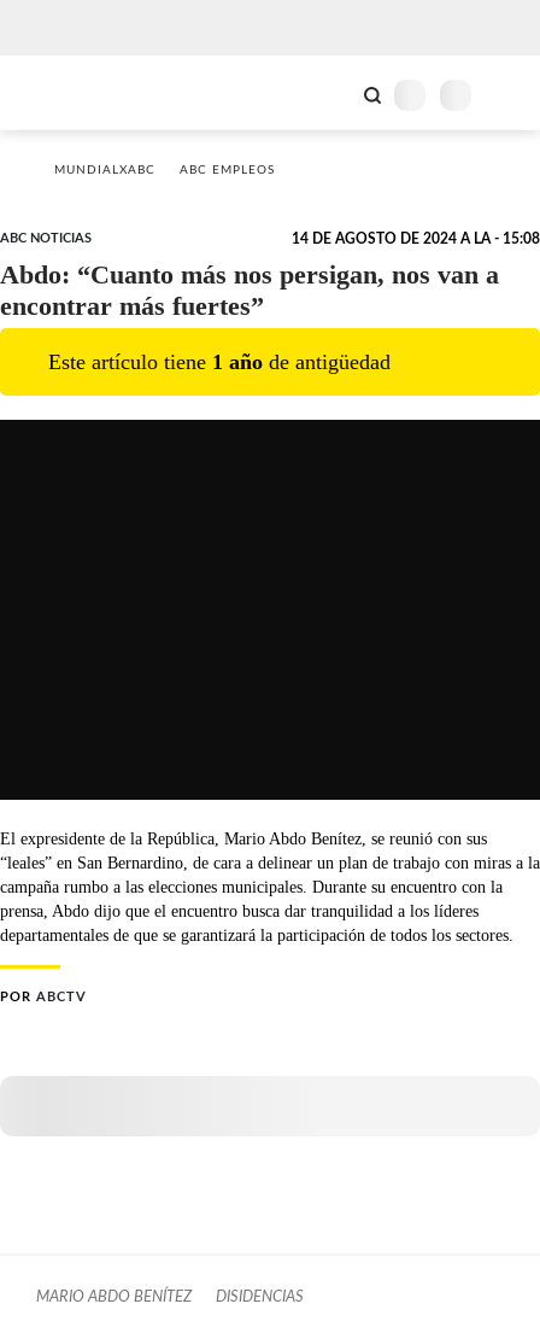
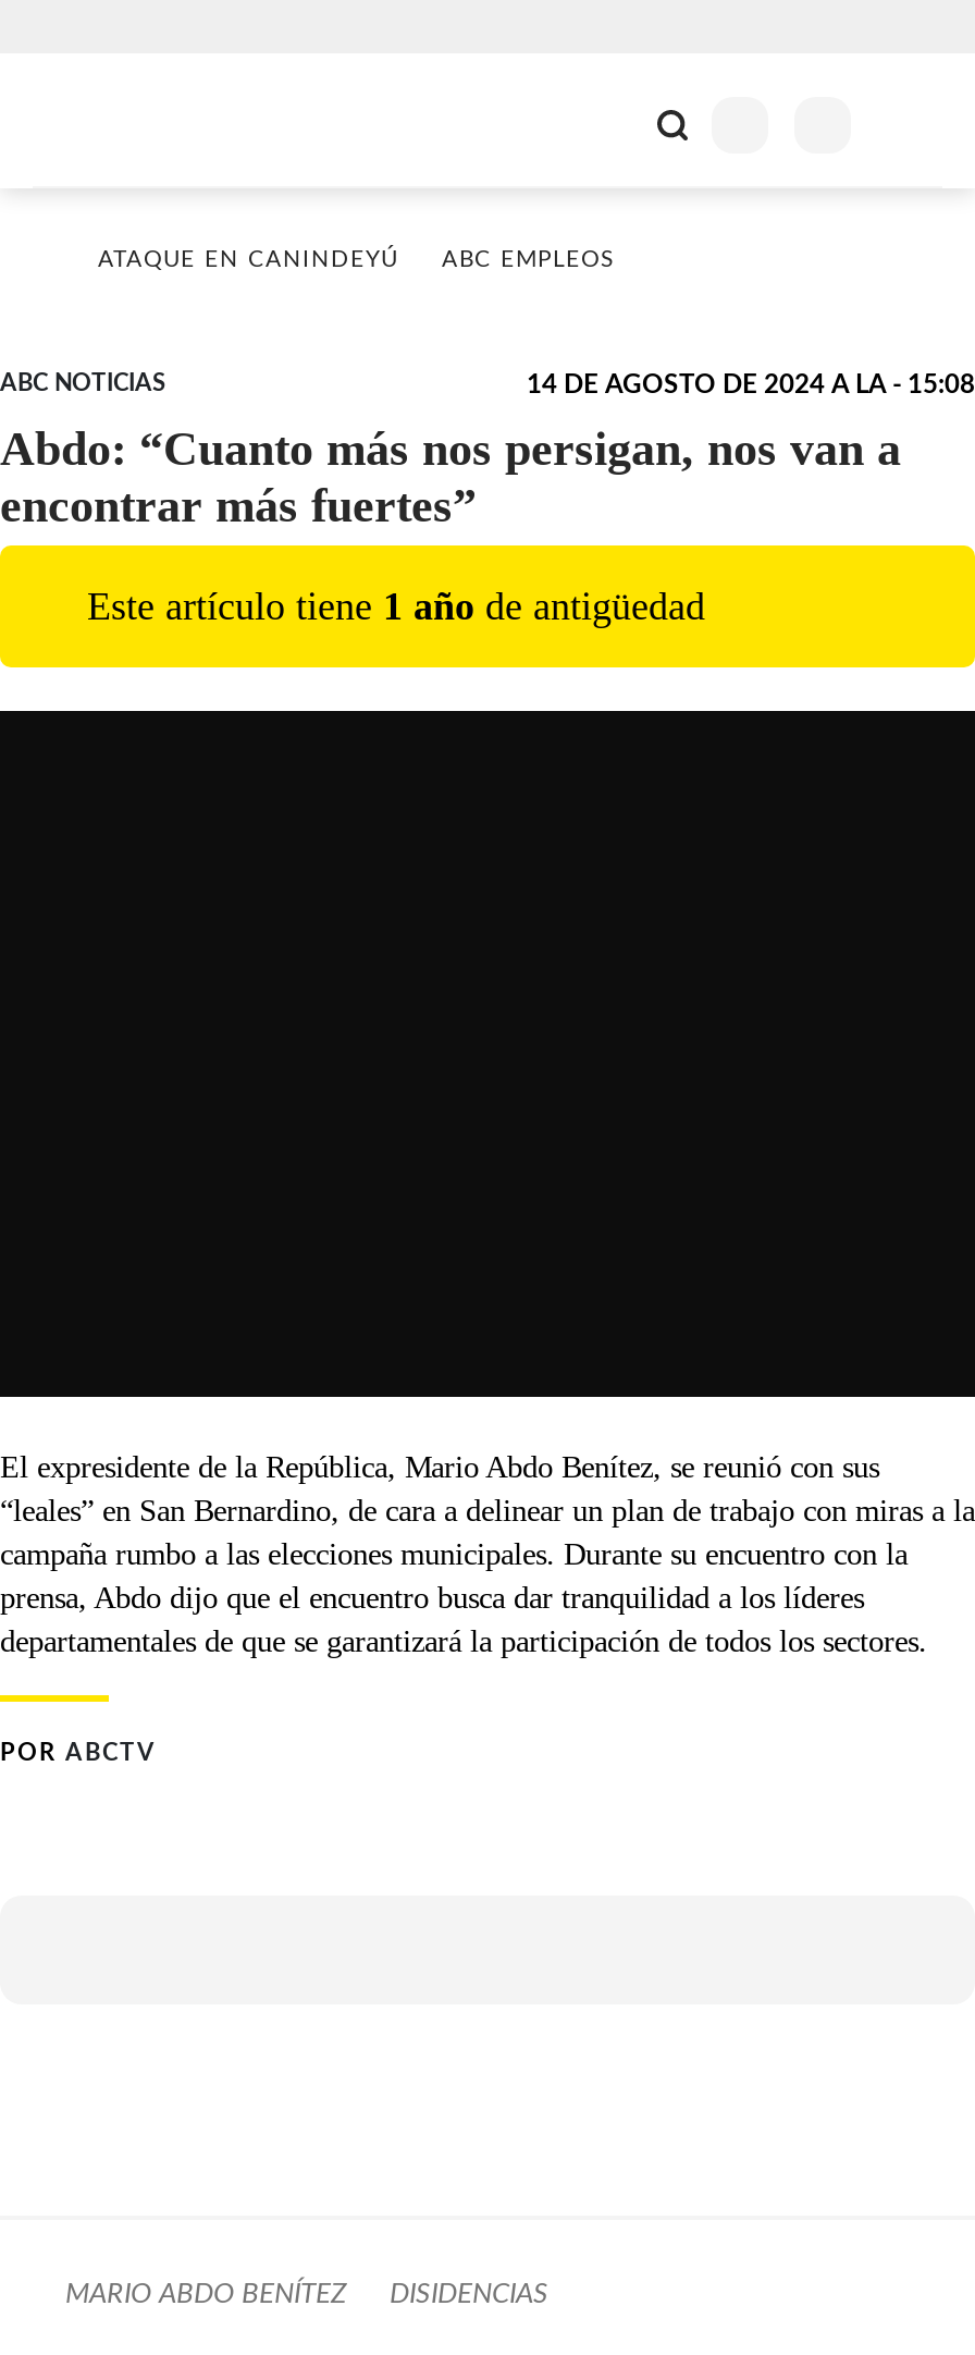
[54,164,155,176] MUNDIALXABC -> [98,249,398,271] ATAQUE EN CANINDEYÚ

